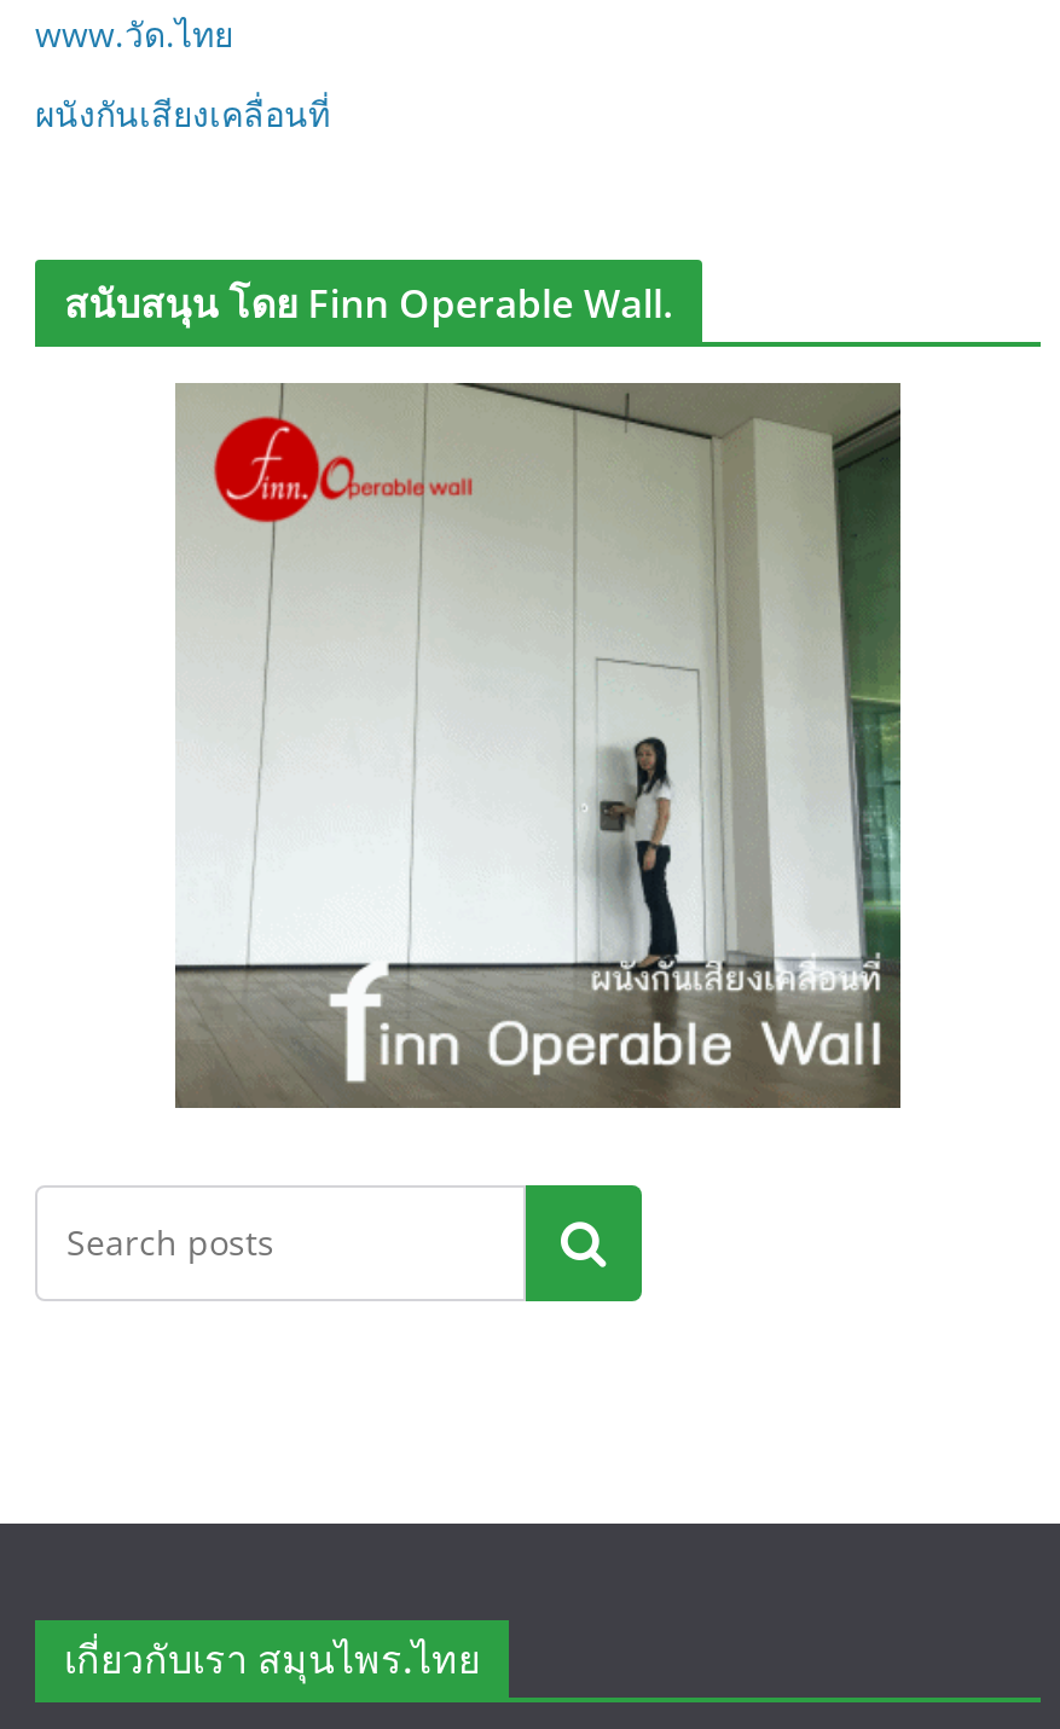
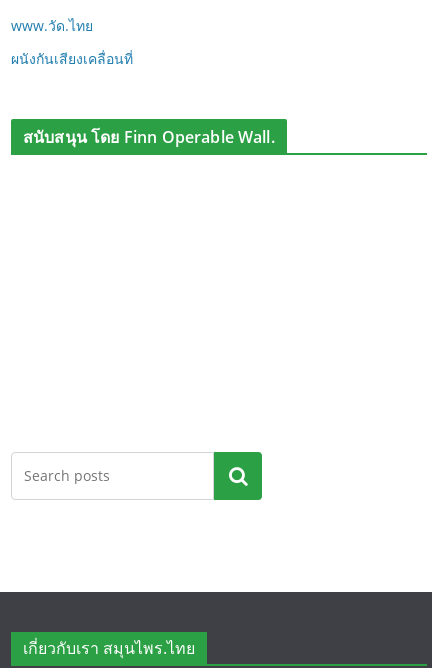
[173,381,903,1110] [image] -> none

